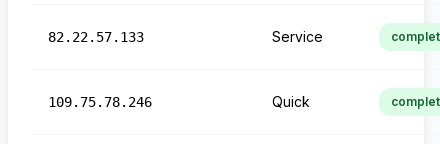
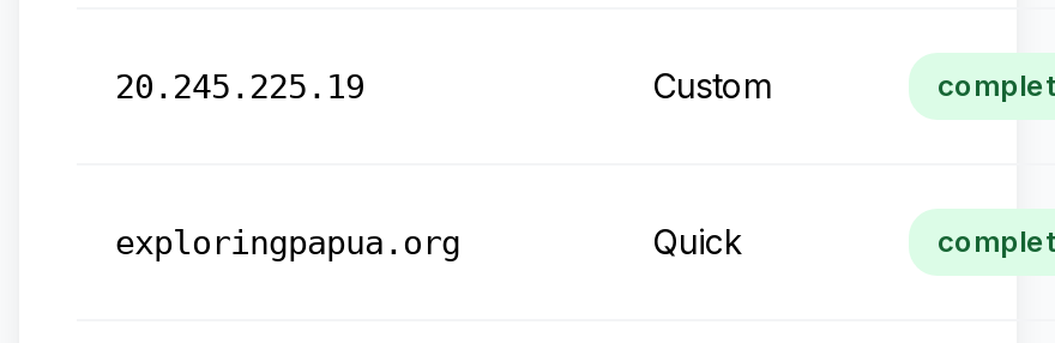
[48,28,323,45] 82.22.57.133 | Service -> [115,65,770,106] 20.245.225.19 | Custom
[48,94,152,110] 109.75.78.246 -> [115,223,460,261] exploringpapua.org

